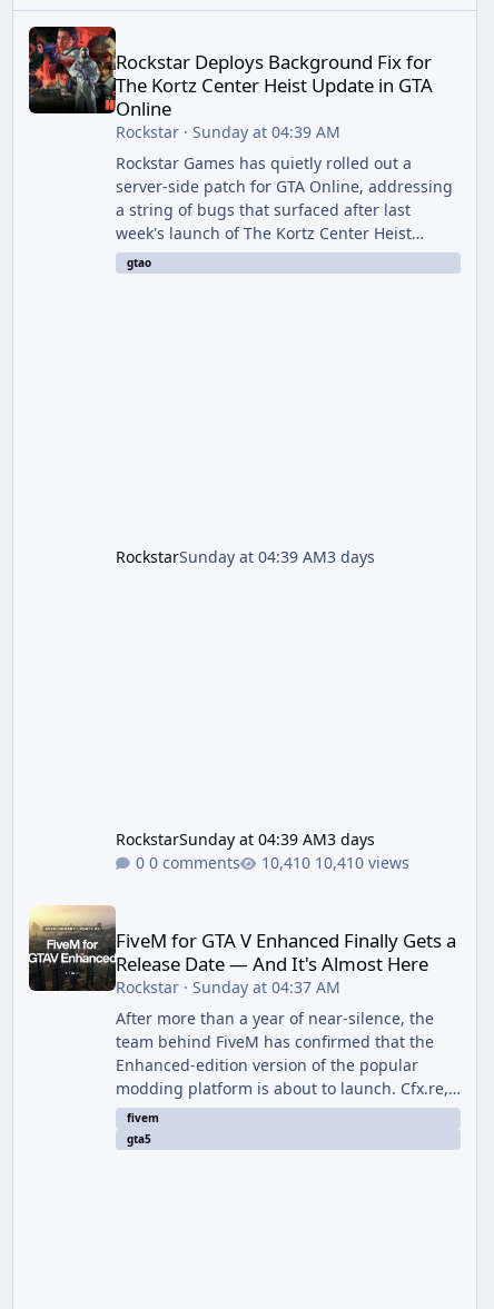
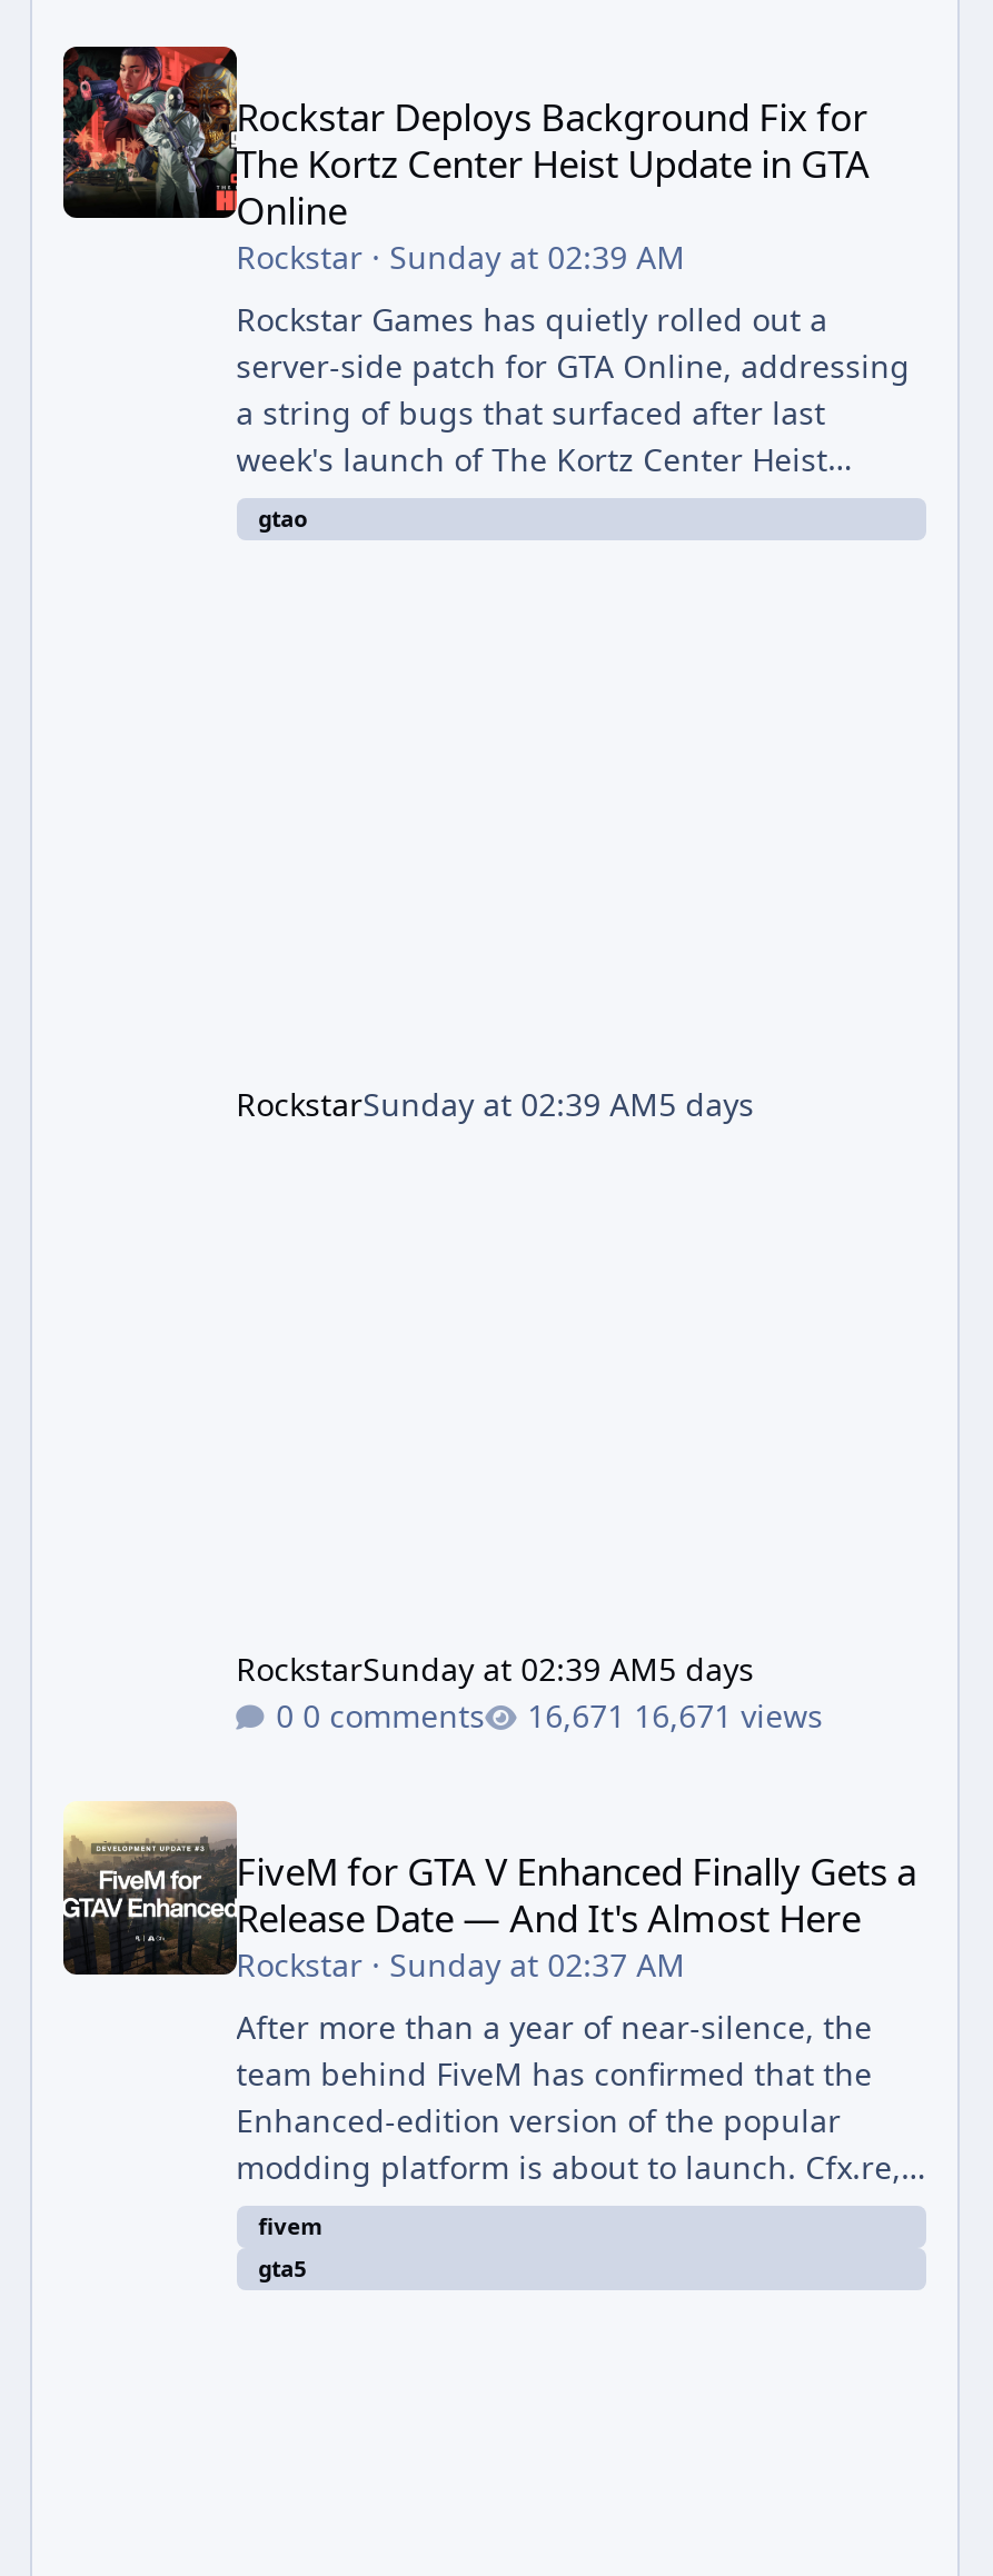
[115,121,340,142] Rockstar · Sunday at 04:39 AM -> [236,235,685,277] Rockstar · Sunday at 02:39 AM
[115,546,375,567] RockstarSunday at 04:39 AM3 days -> [236,1083,754,1125] RockstarSunday at 02:39 AM5 days
[115,828,375,849] RockstarSunday at 04:39 AM3 days -> [236,1648,754,1690] RockstarSunday at 02:39 AM5 days
[315,851,409,872] 10,410 views -> [634,1694,823,1737] 16,671 views
[115,976,340,997] Rockstar · Sunday at 04:37 AM -> [236,1943,685,1986] Rockstar · Sunday at 02:37 AM

